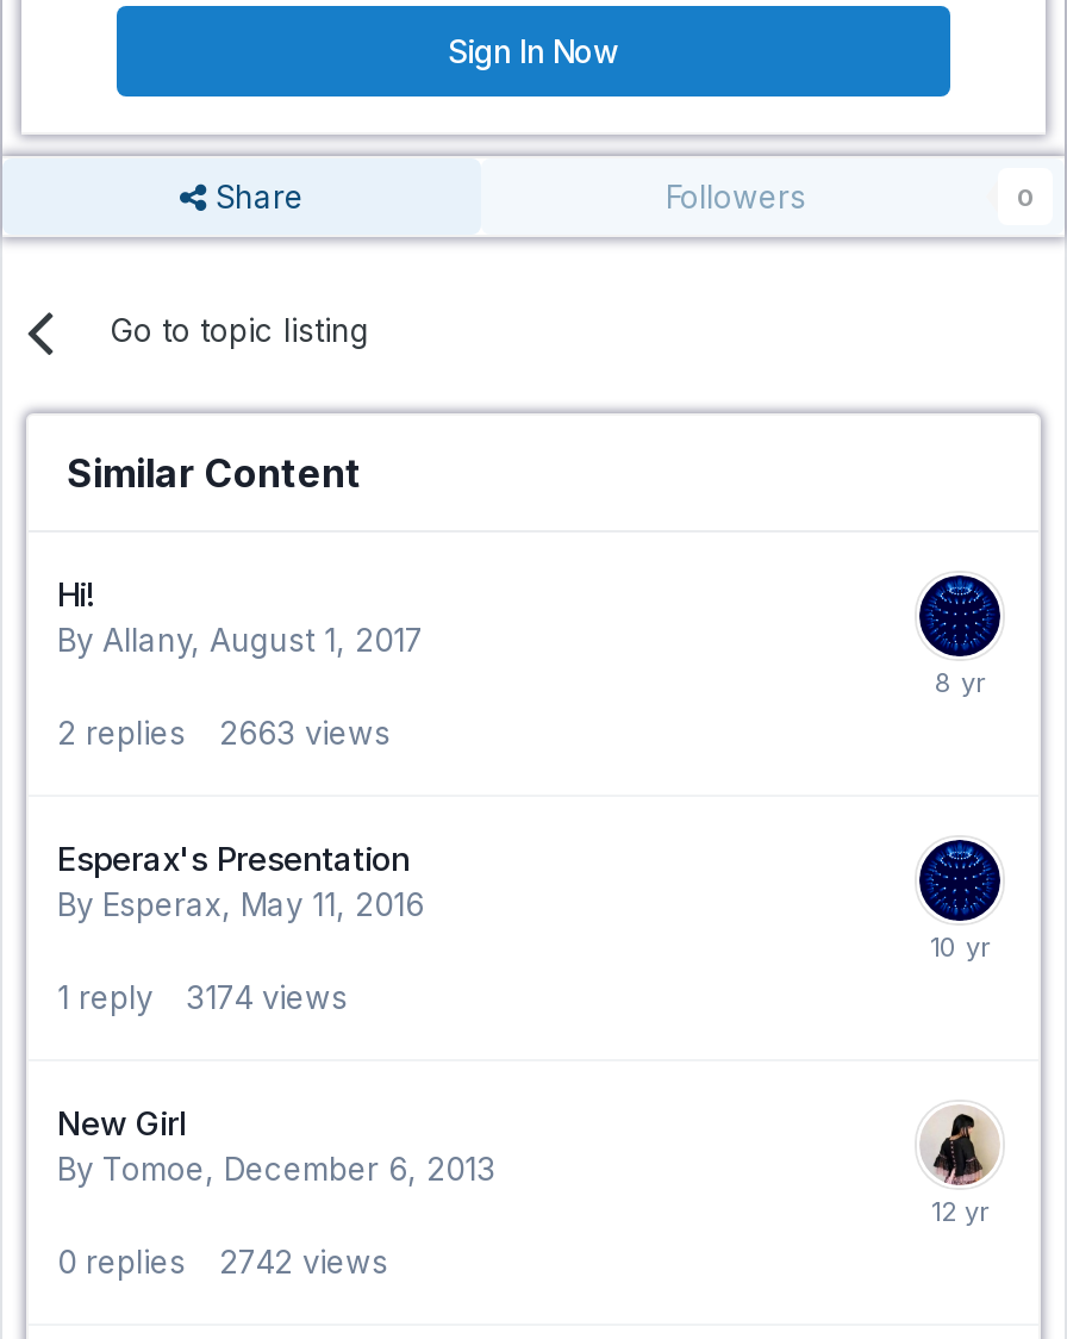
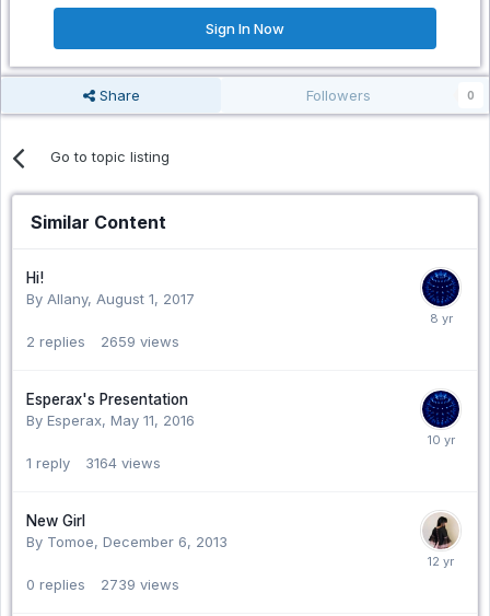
[57,715,391,753] 2 replies 2663 views -> [26,333,179,351] 2 replies 2659 views
[57,979,348,1017] 1 reply 3174 views -> [26,455,161,472] 1 reply 3164 views
[57,1243,388,1282] 0 replies 2742 views -> [26,576,179,593] 0 replies 2739 views

